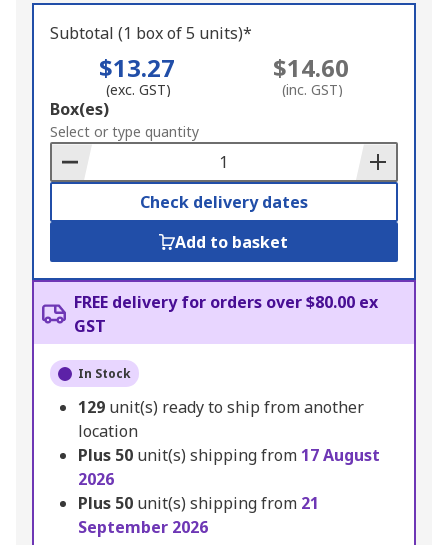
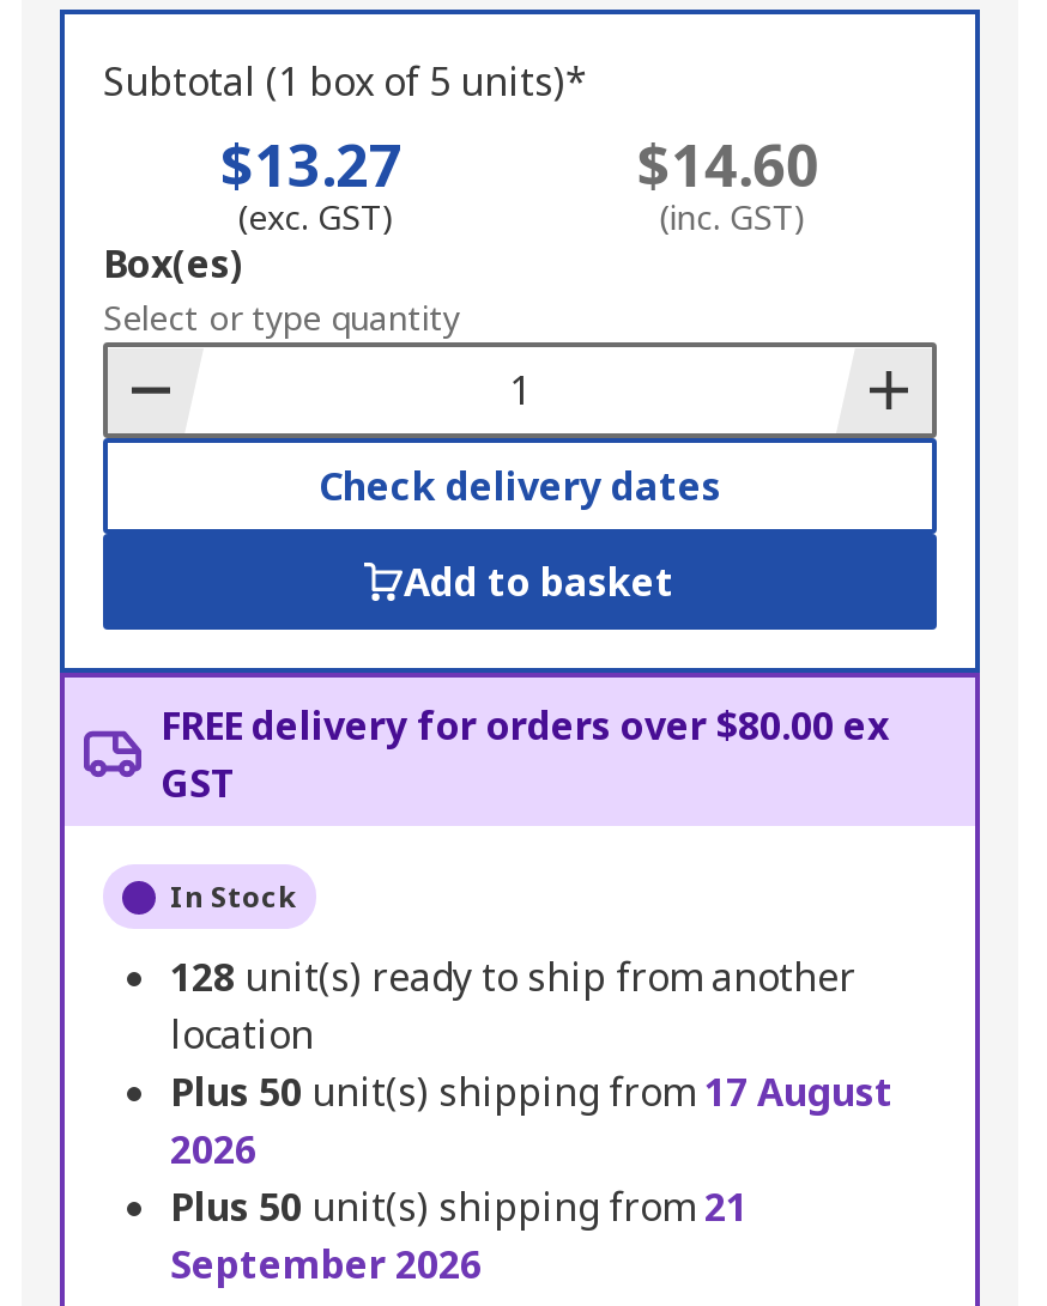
[78,396,364,418] 129 unit(s) ready to ship from another -> [170,952,855,1004] 128 unit(s) ready to ship from another

